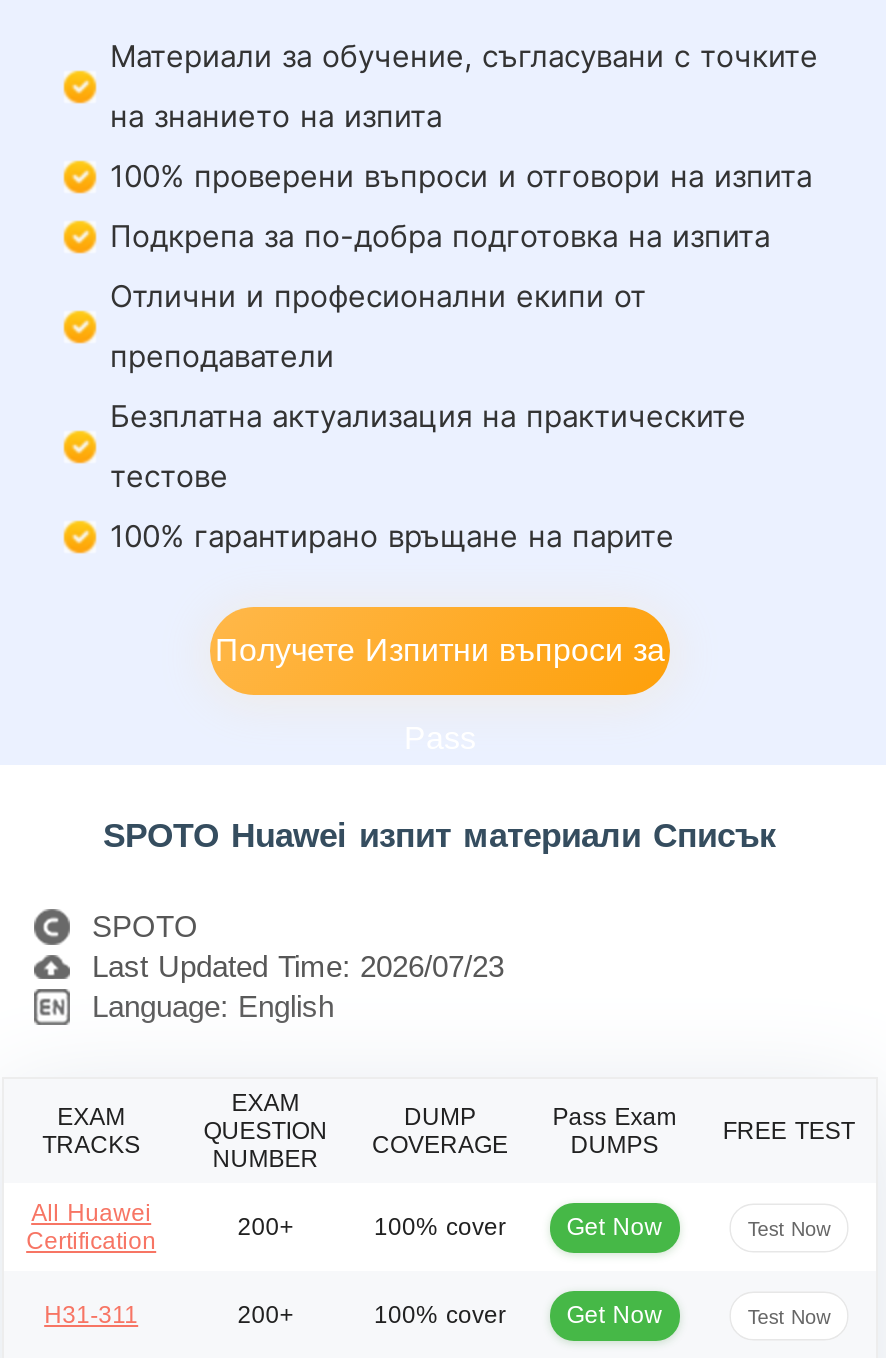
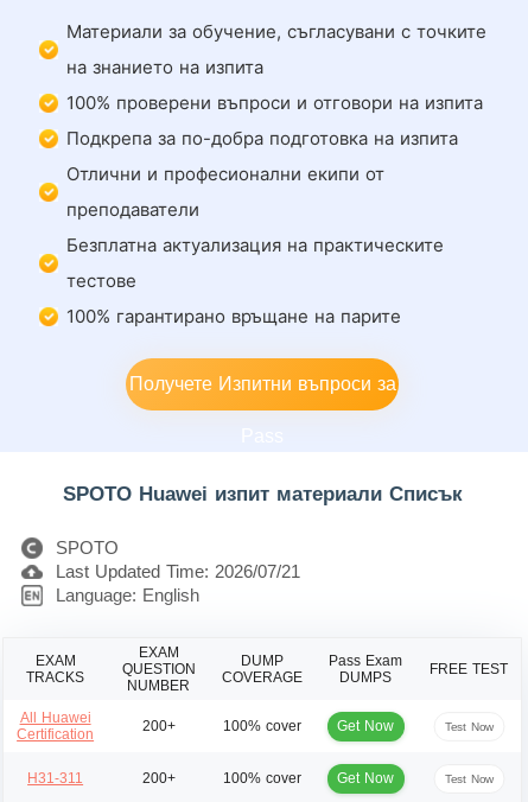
[92,949,504,983] Last Updated Time: 2026/07/23 -> [56,561,300,581] Last Updated Time: 2026/07/21

